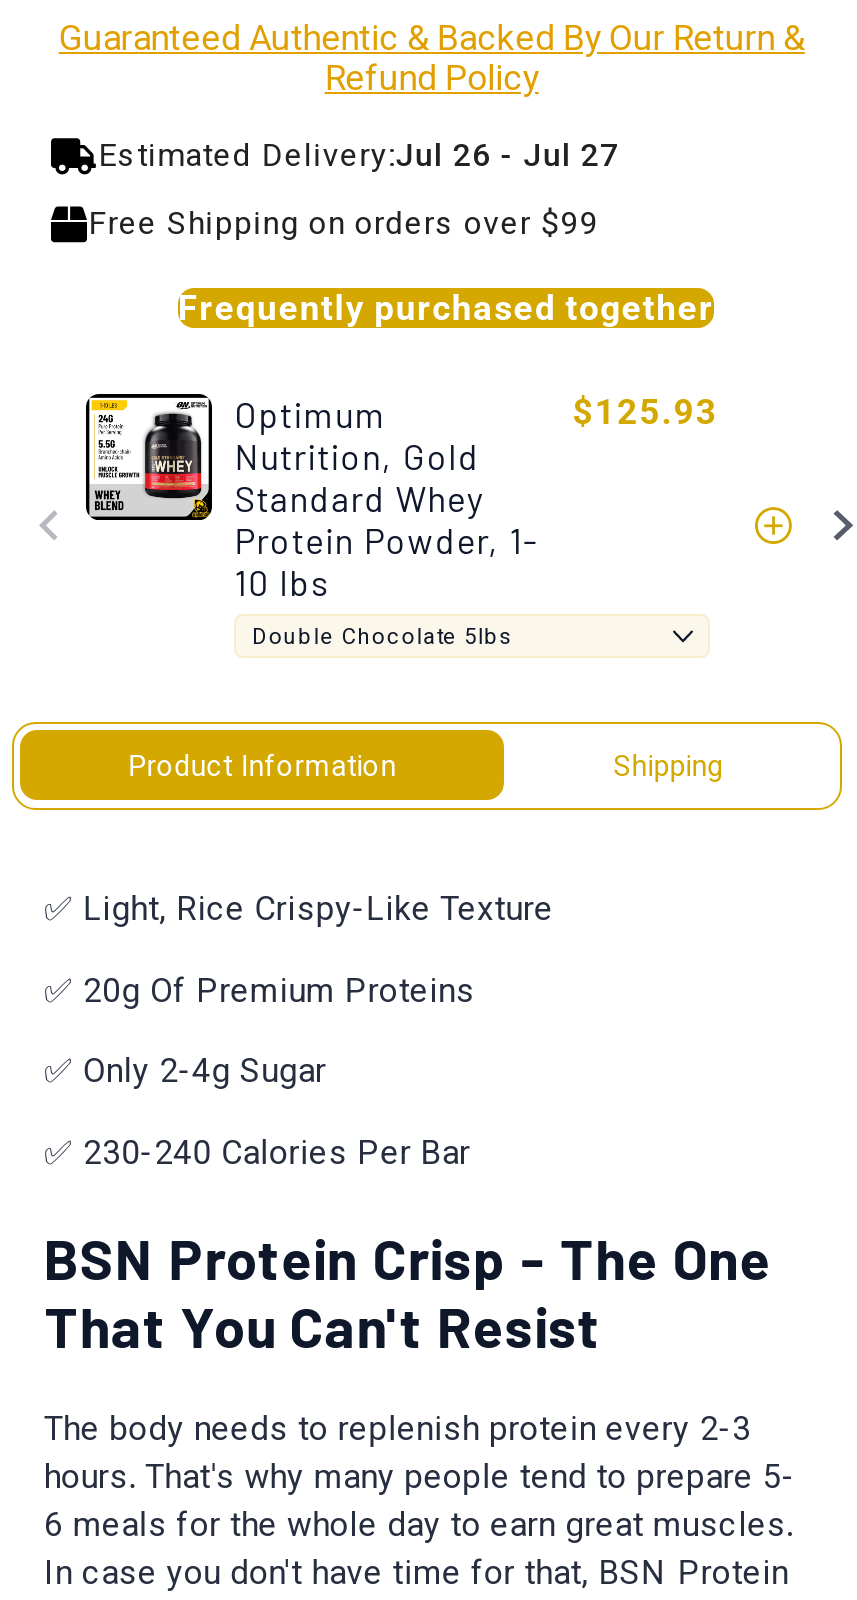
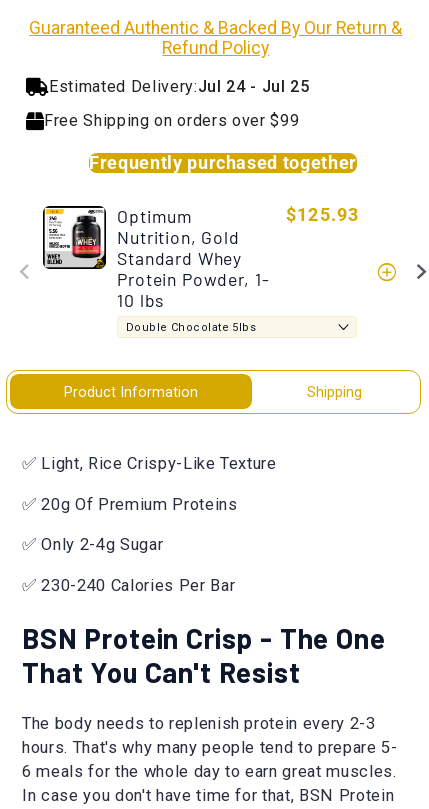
[98,135,619,173] Estimated Delivery:Jul 26 - Jul 27 -> [49,77,310,96] Estimated Delivery:Jul 24 - Jul 25

